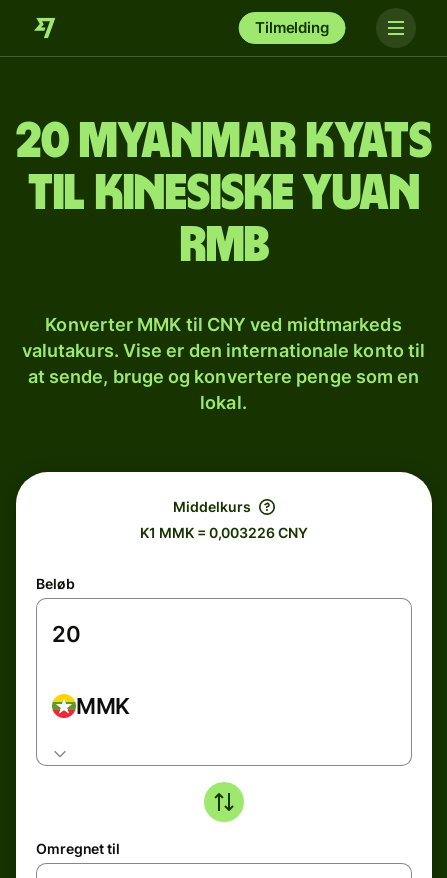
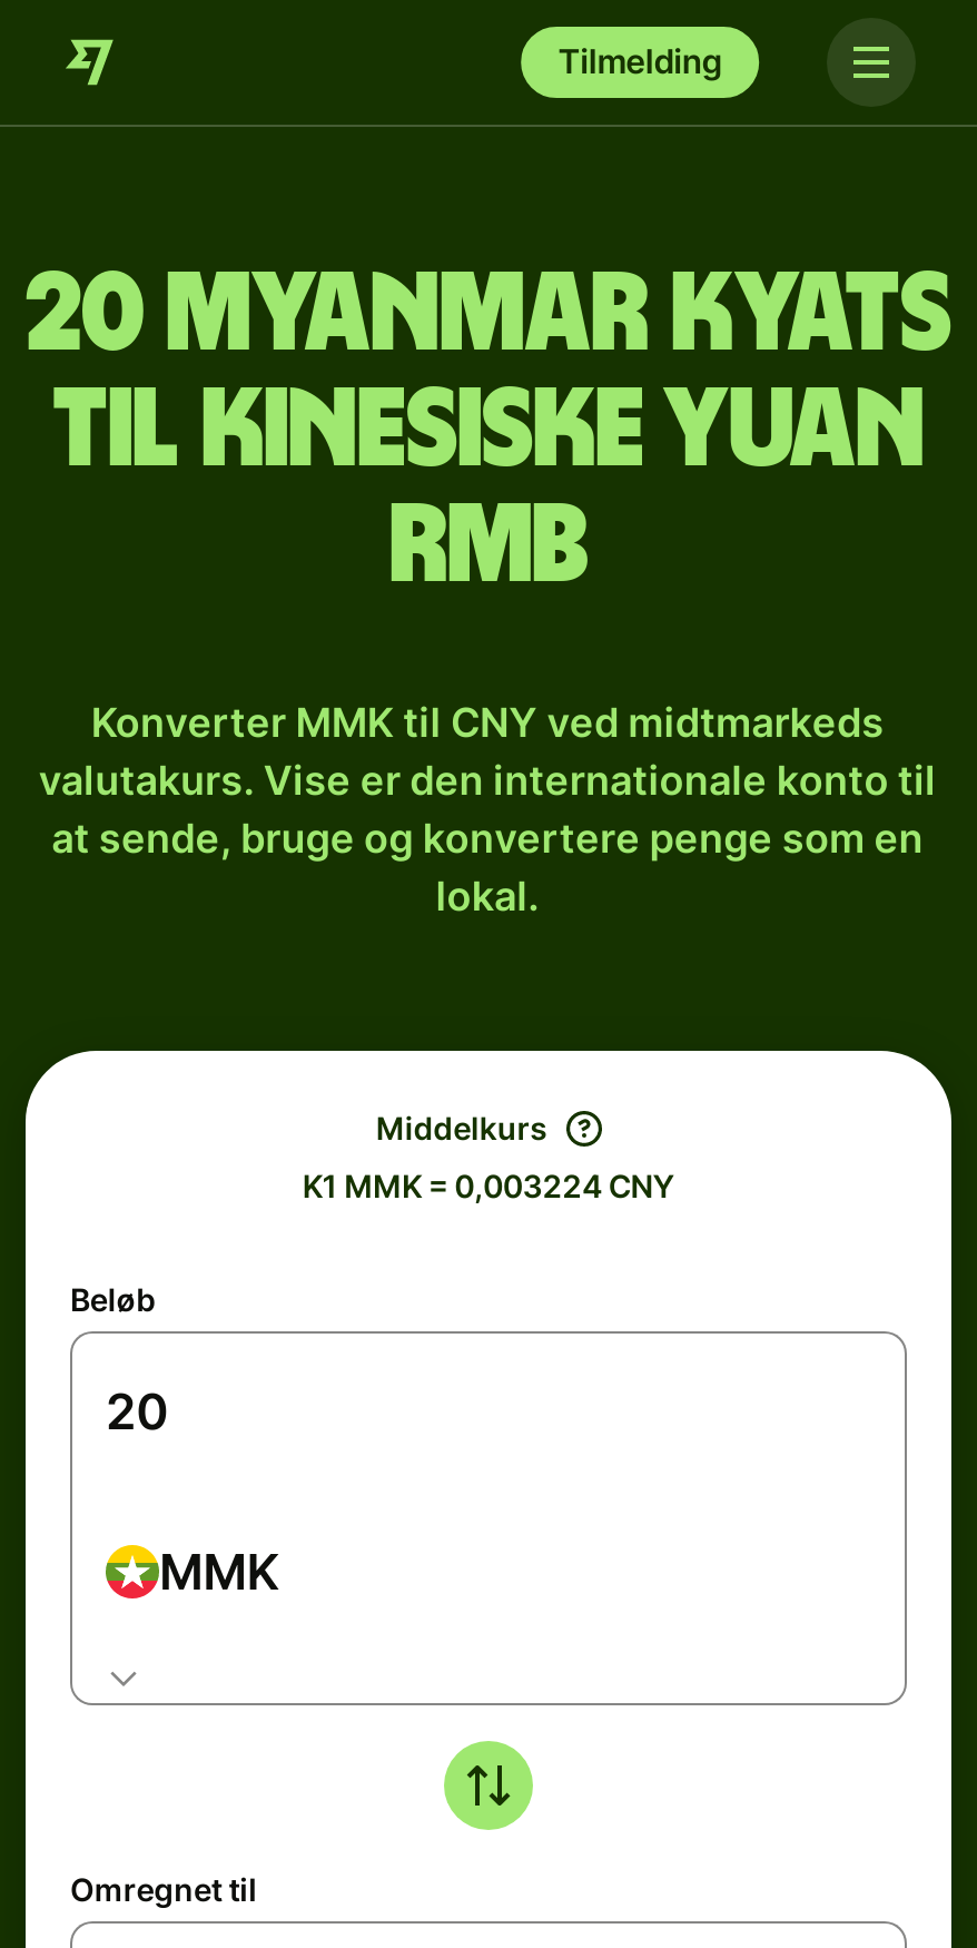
[140,524,308,541] K1 MMK = 0,003226 CNY -> [302,1167,675,1204] K1 MMK = 0,003224 CNY

